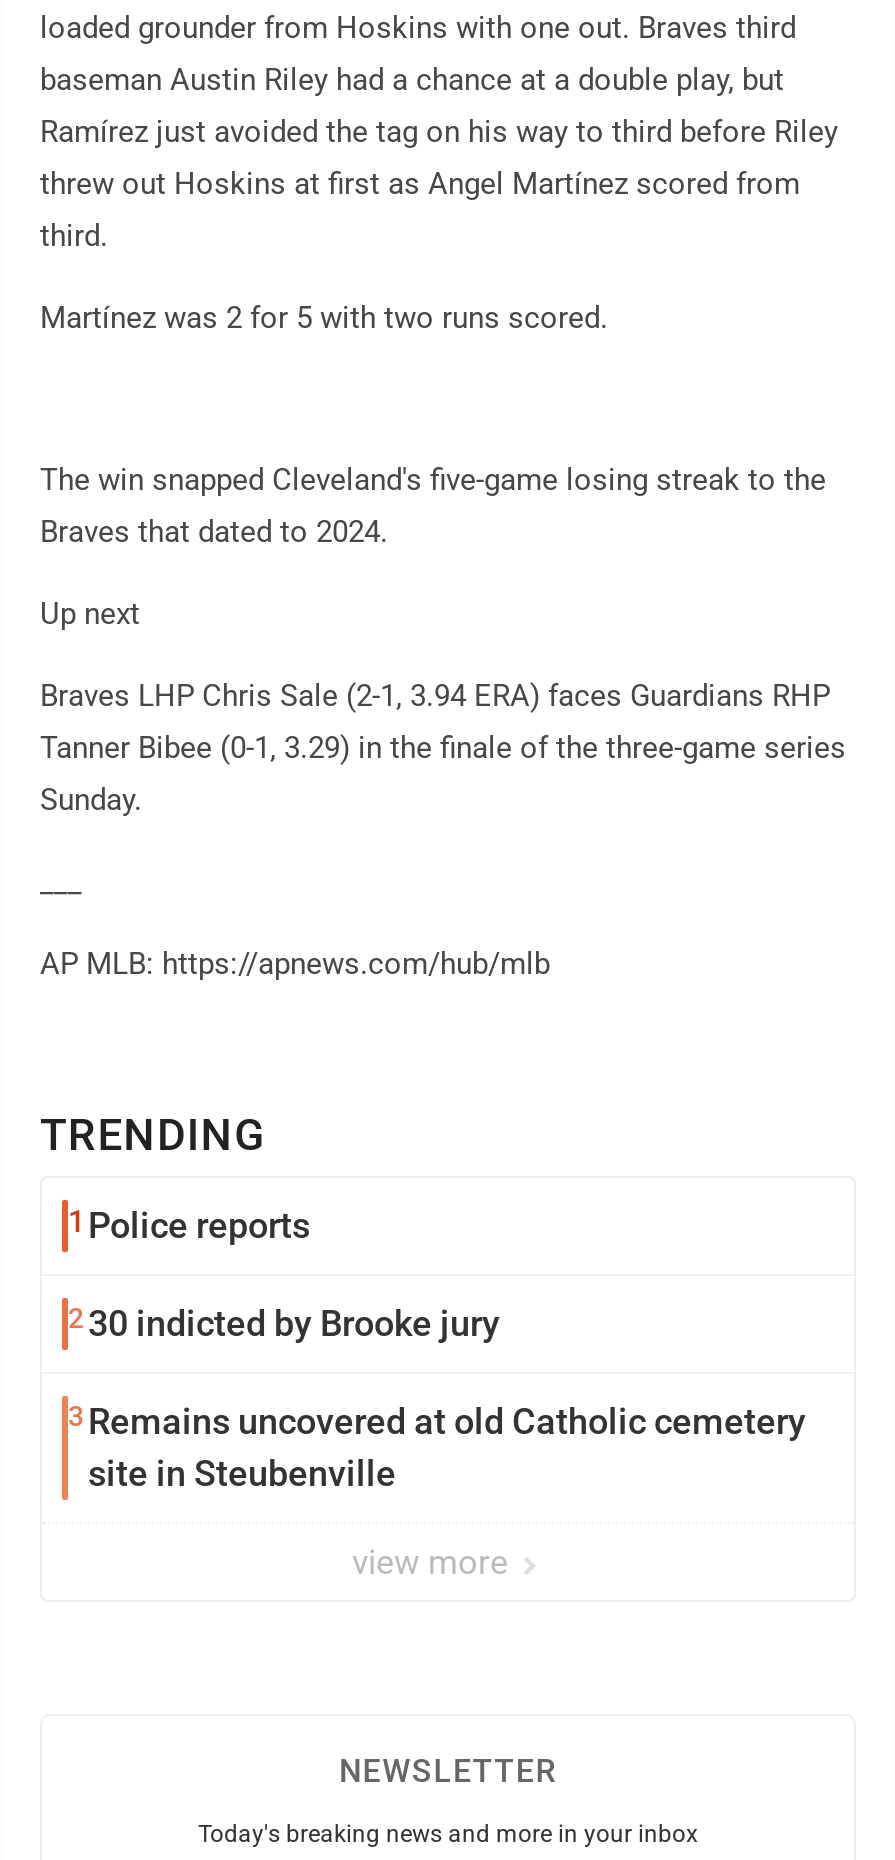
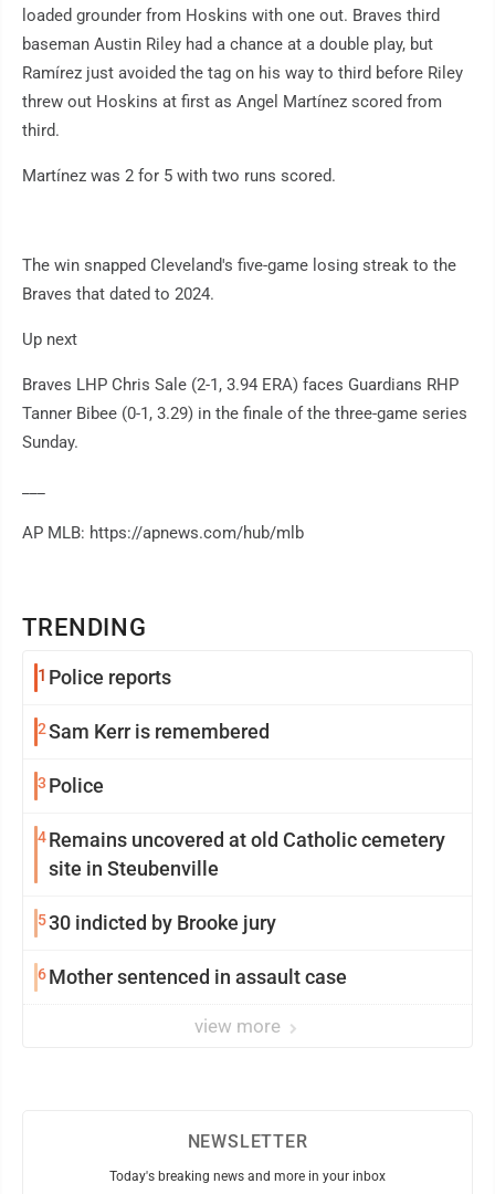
[68,1303,806,1443] 2 30 indicted by Brooke jury | 3 Remains uncovered at old Catholic cemetery -> [38,720,445,852] 2 Sam Kerr is remembered | 3 Police | 4 Remains uncovered at old Catholic cemetery
none -> [38,911,347,989] 5 30 indicted by Brooke jury | 6 Mother sentenced in assault case

